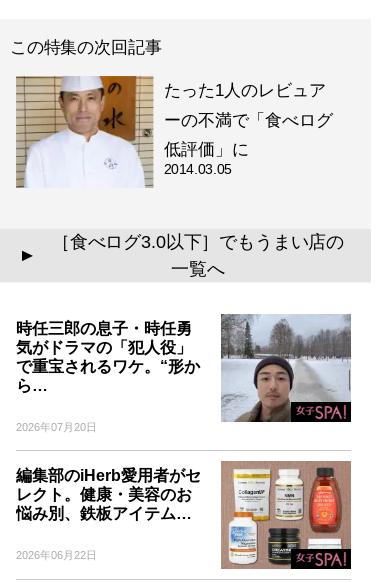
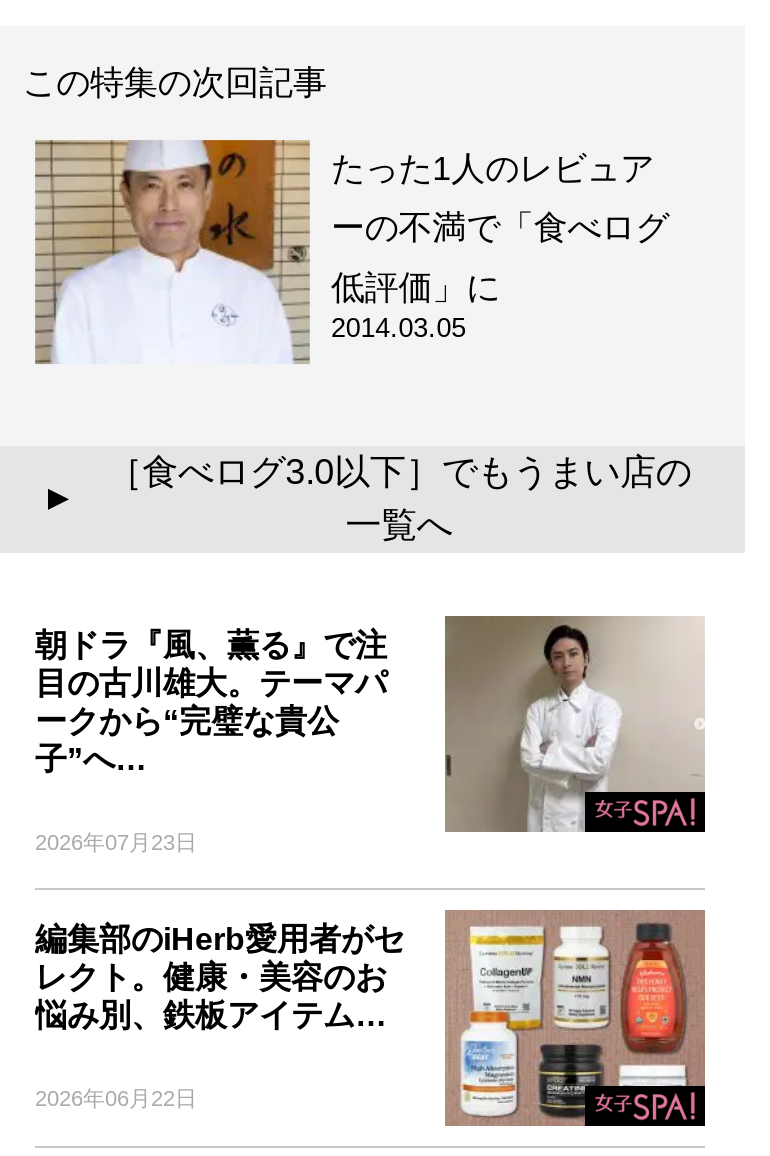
[16,314,351,423] [image] | 時任三郎の息子・時任勇 | 気がドラマの「犯人役」 | で重宝されるワケ。“形か | ら… -> [35,614,703,834] [image] | 朝ドラ『風、薫る』で注 | 目の古川雄大。テーマパ | ークから“完璧な貴公 | 子”へ…
[16,420,97,432] 2026年07月20日 -> [35,829,197,853] 2026年07月23日

